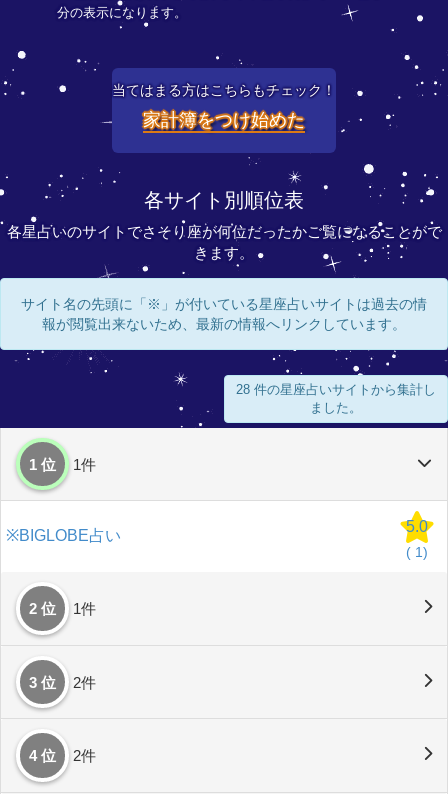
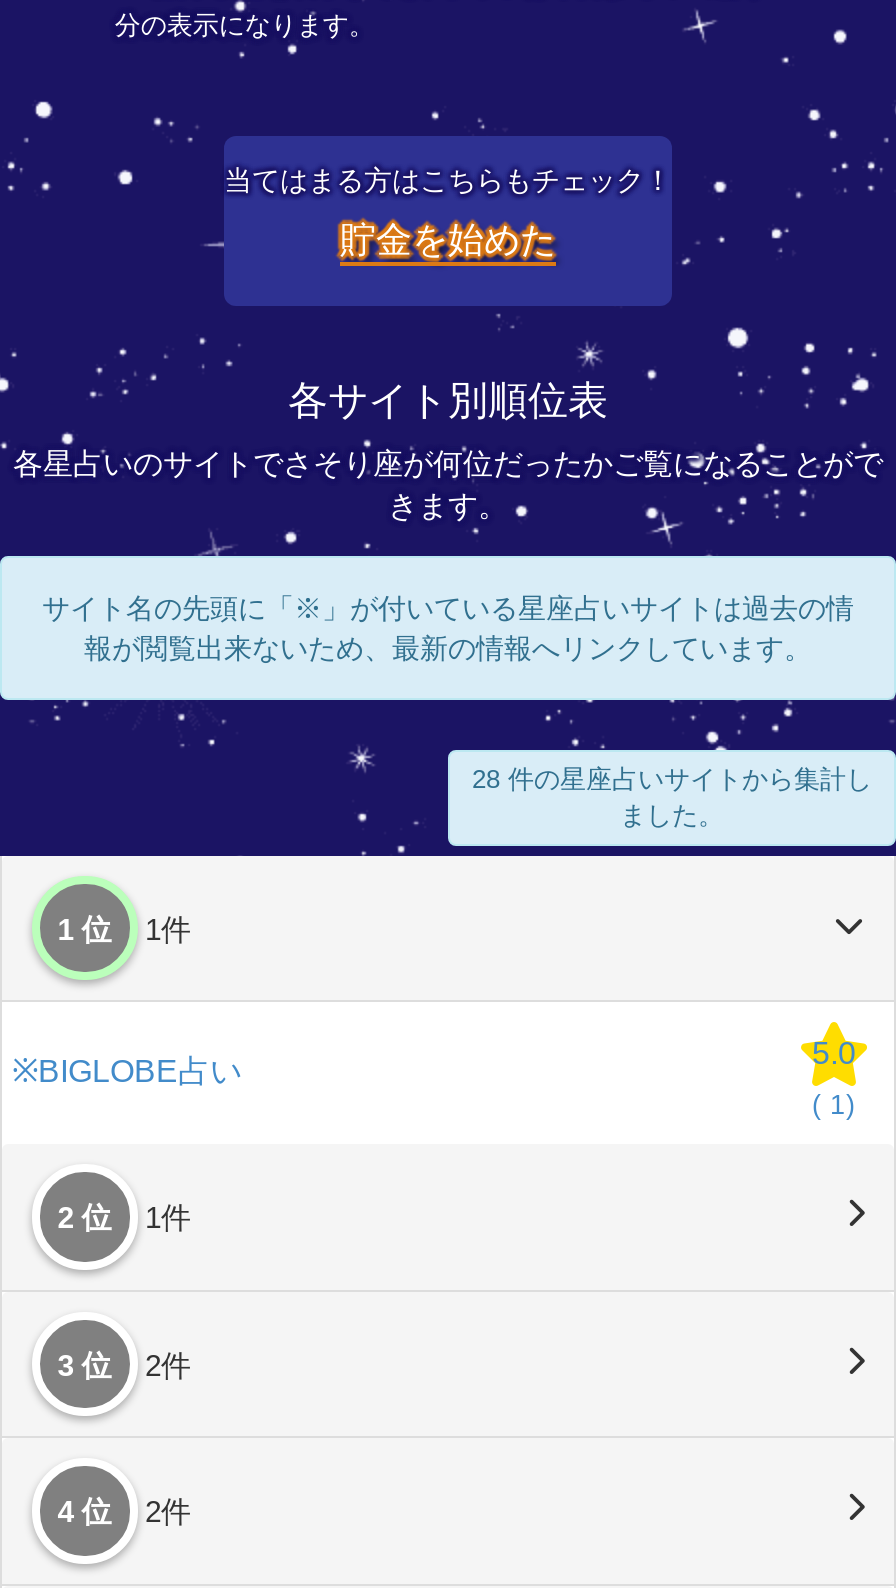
[143,110,305,130] 家計簿をつけ始めた -> [340,219,556,259] 貯金を始めた

